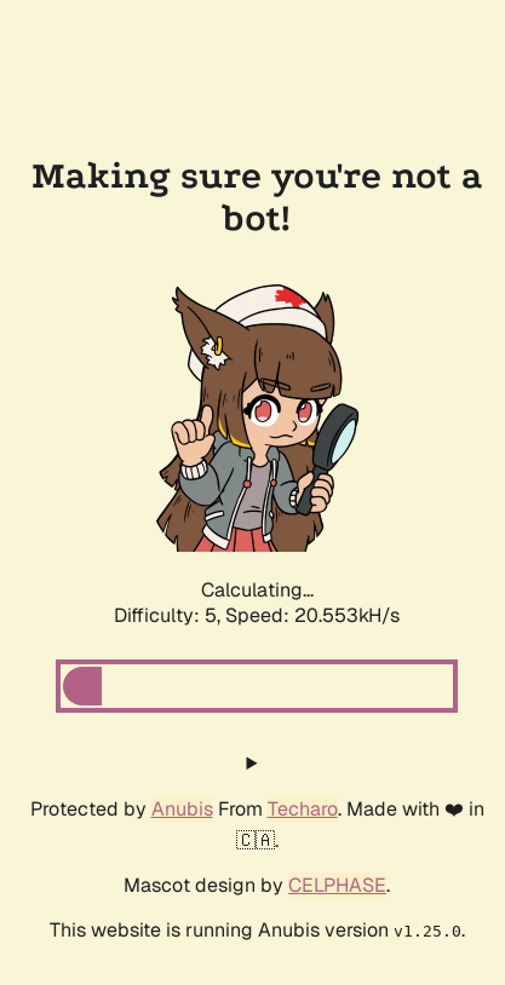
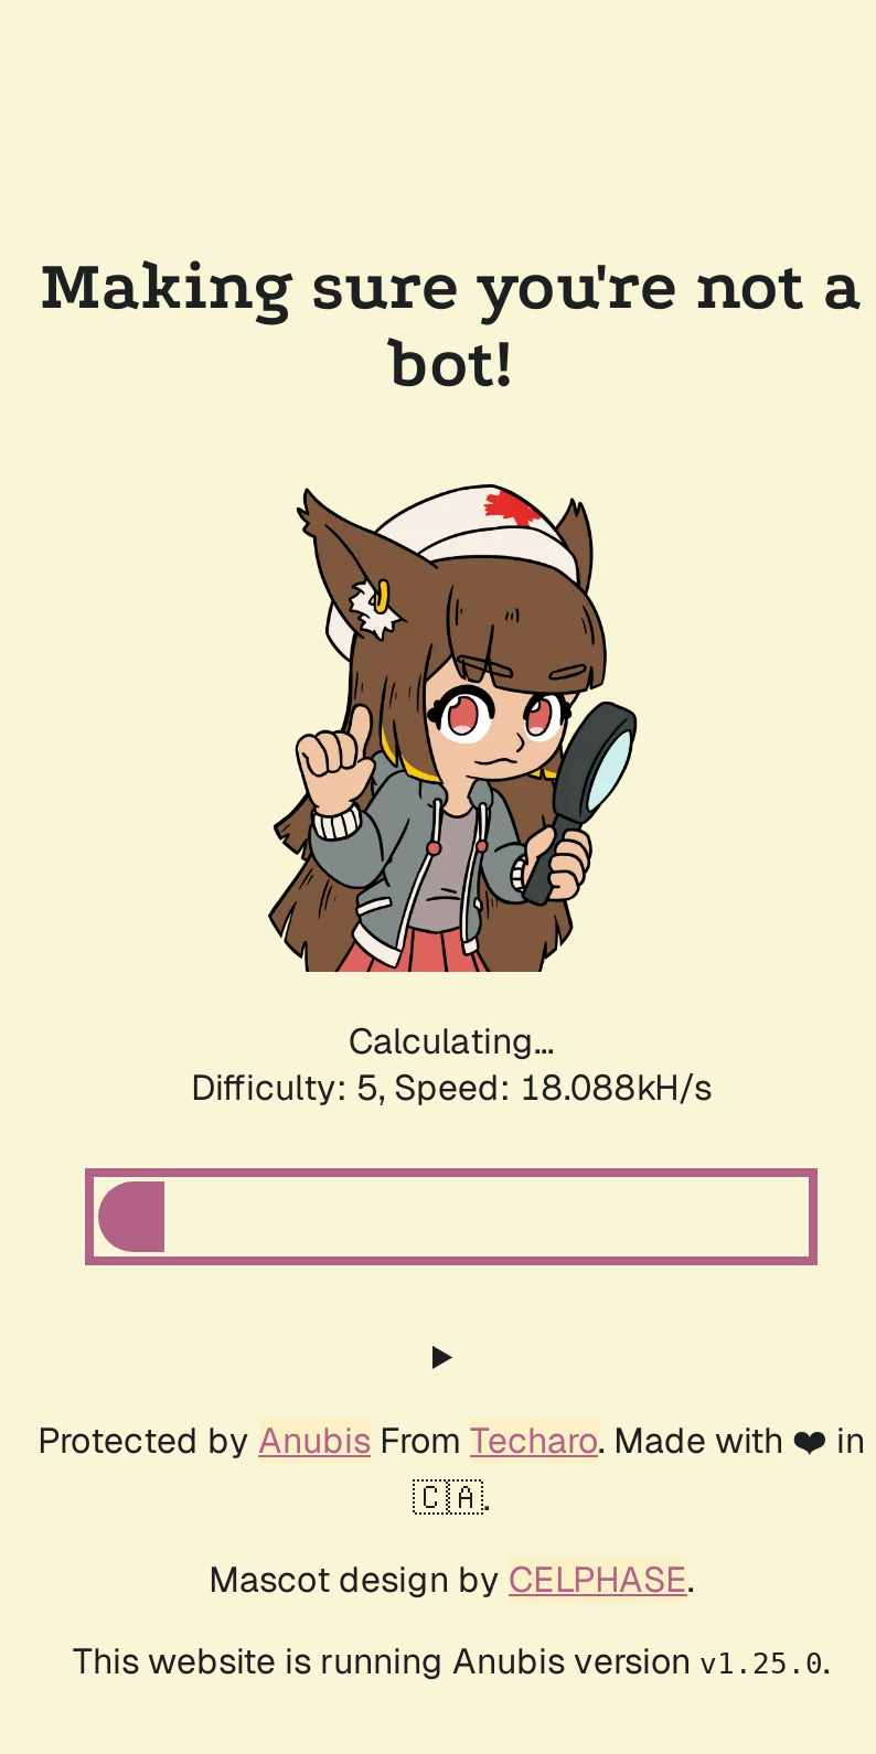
[114,603,400,628] Difficulty: 5, Speed: 20.553kH/s -> [191,1065,712,1111] Difficulty: 5, Speed: 18.088kH/s

